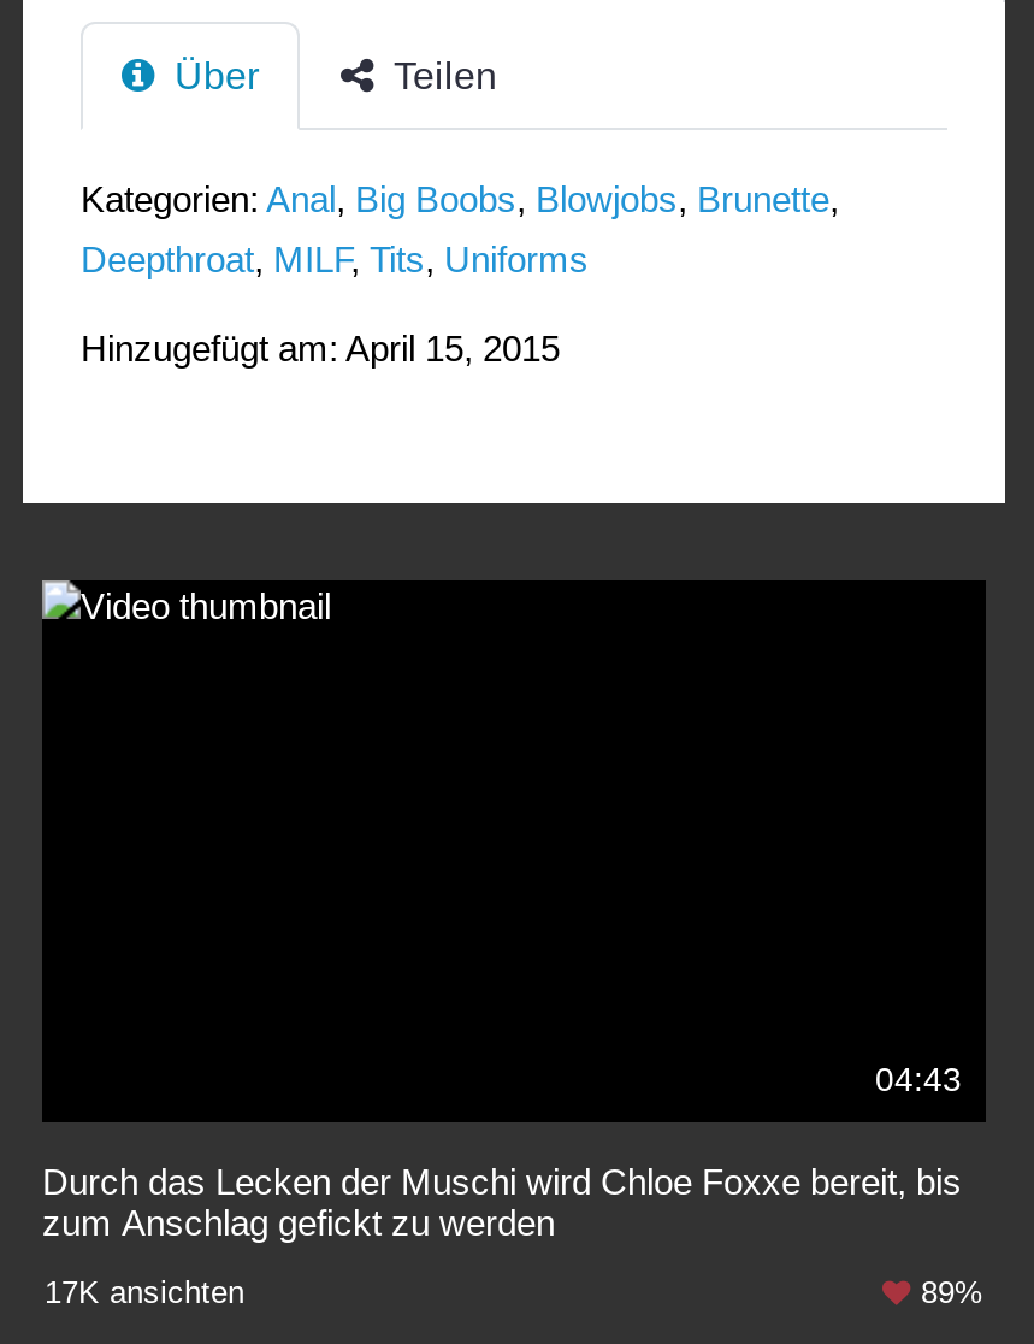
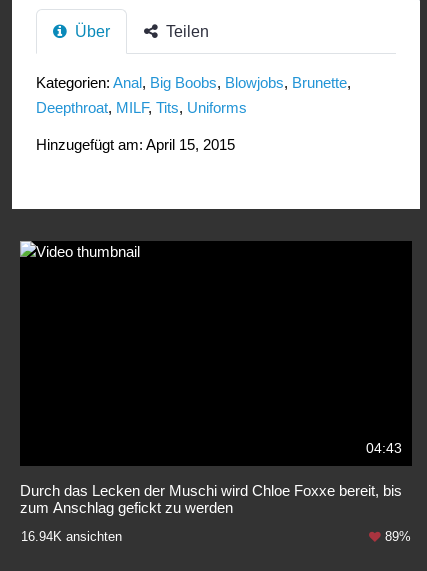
[45,1273,244,1309] 17K ansichten -> [21,528,122,543] 16.94K ansichten

